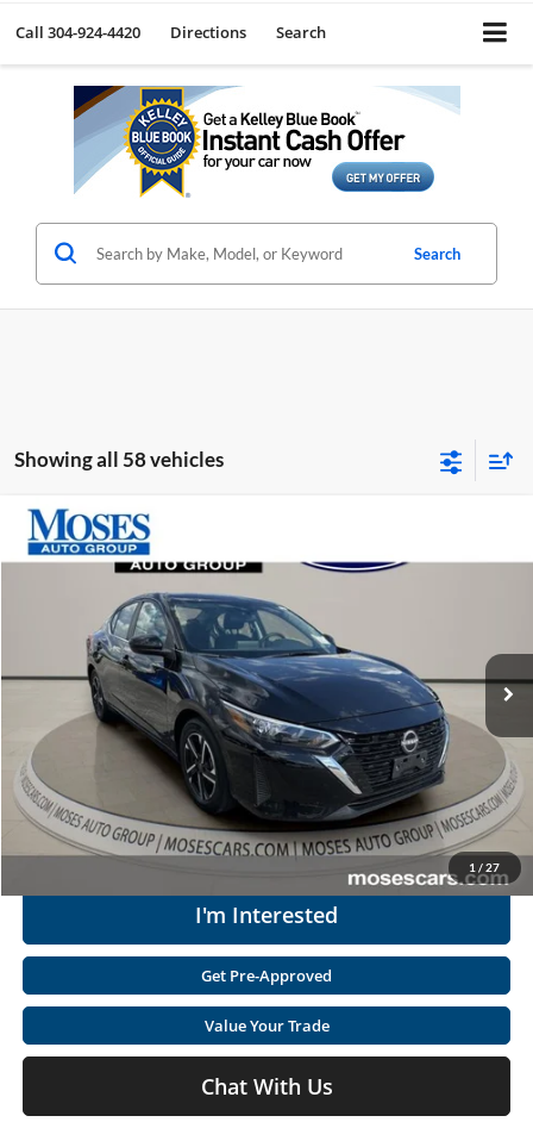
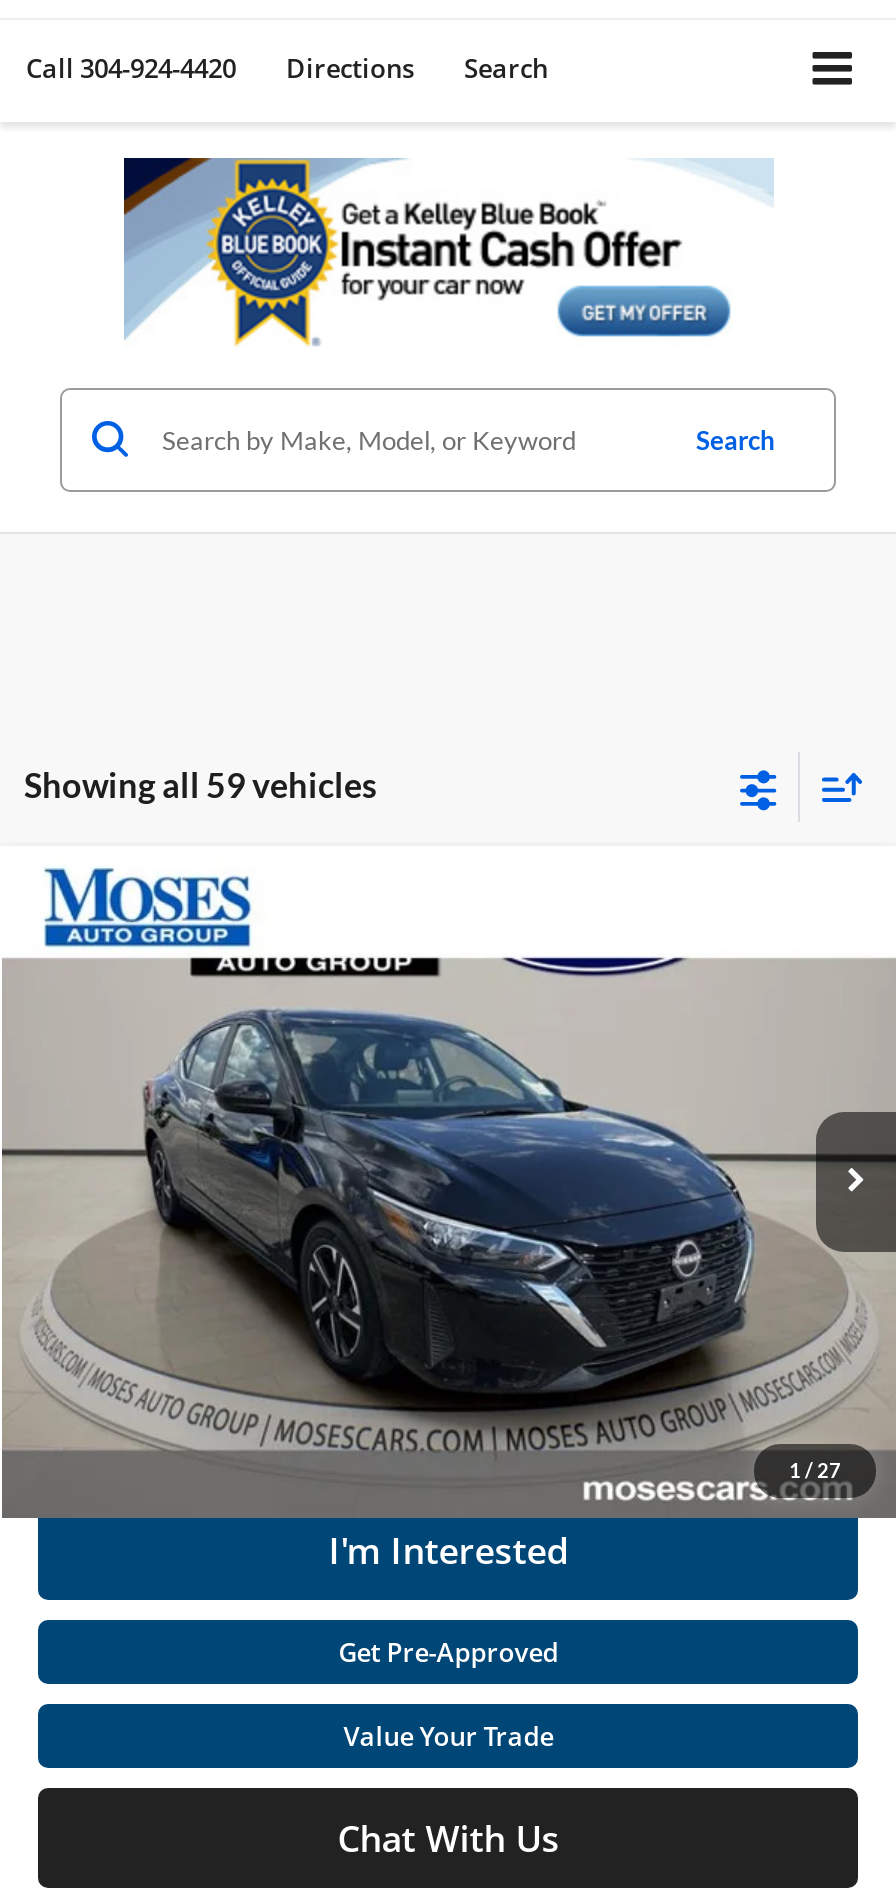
[14,446,224,471] Showing all 58 vehicles -> [24,763,376,805] Showing all 59 vehicles

